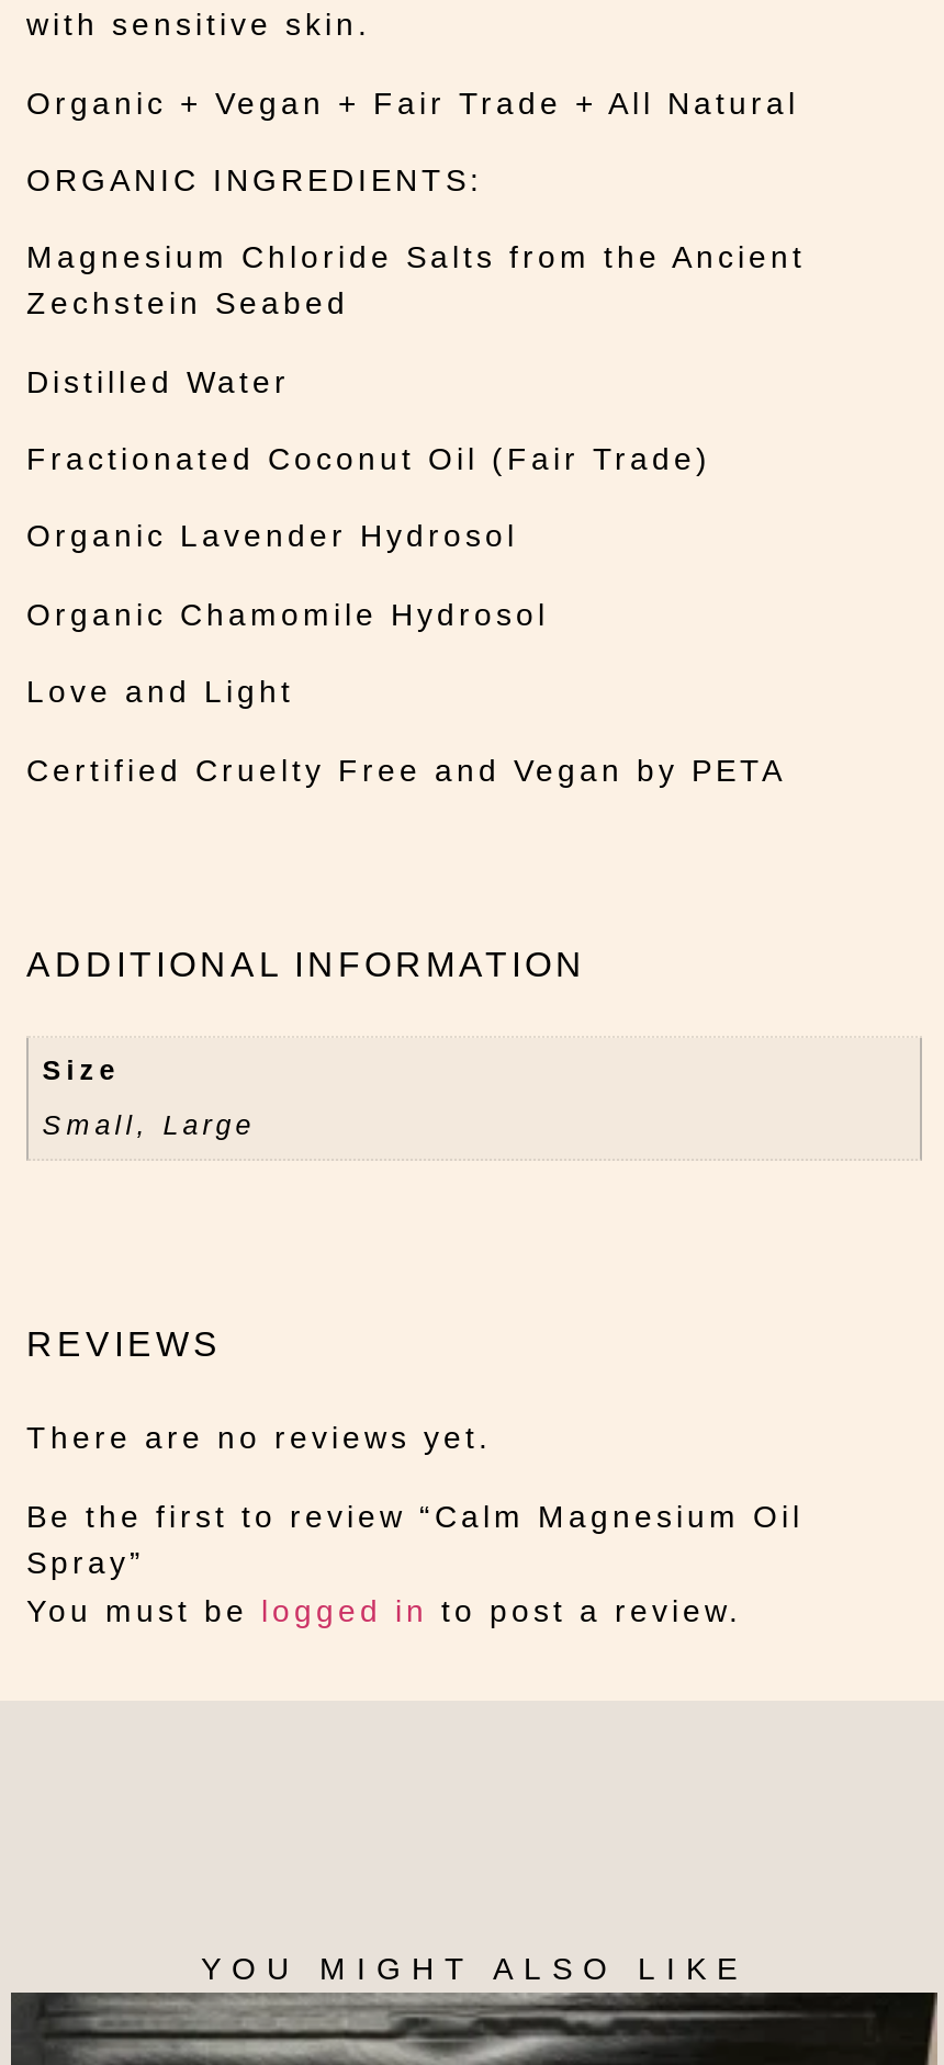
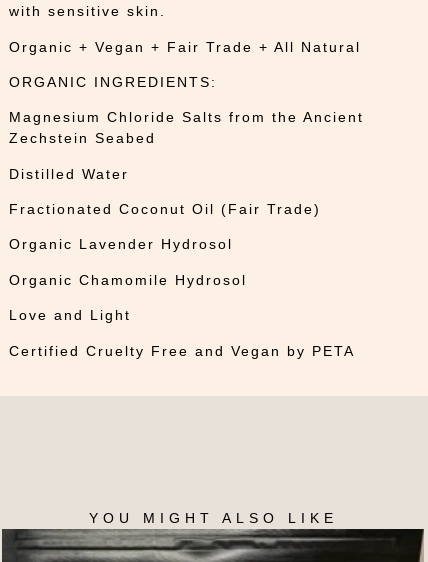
[26,946,586,1140] ADDITIONAL INFORMATION | Size | Small, Large -> none
[26,1326,803,1628] REVIEWS | There are no reviews yet. | Be the first to review “Calm Magnesium Oil | Spray” | You must be logged in to post a review. -> none

